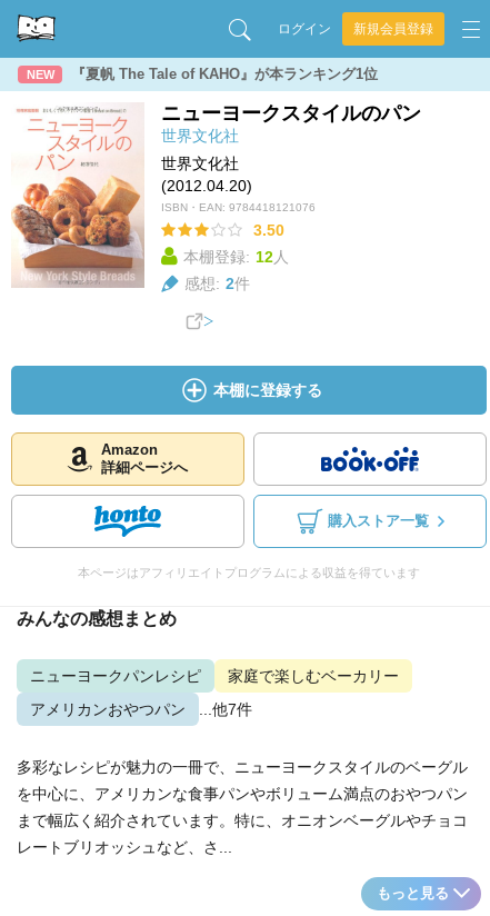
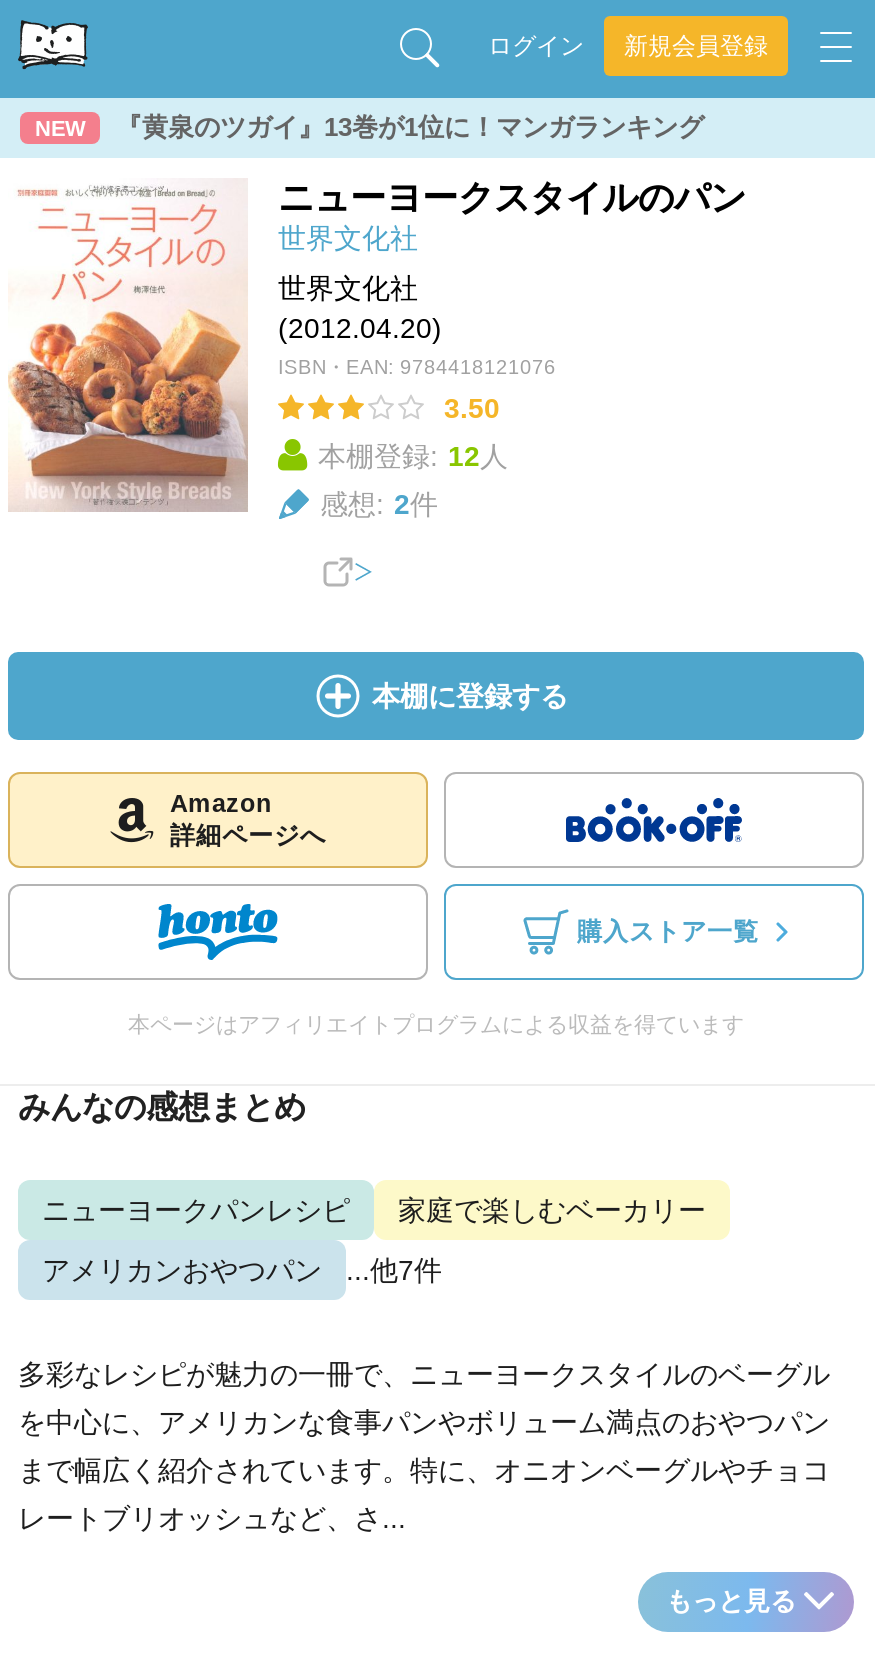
[71,66,378,82] 『夏帆 The Tale of KAHO』が本ランキング1位 -> [116,112,704,142] 『黄泉のツガイ』13巻が1位に！マンガランキング

